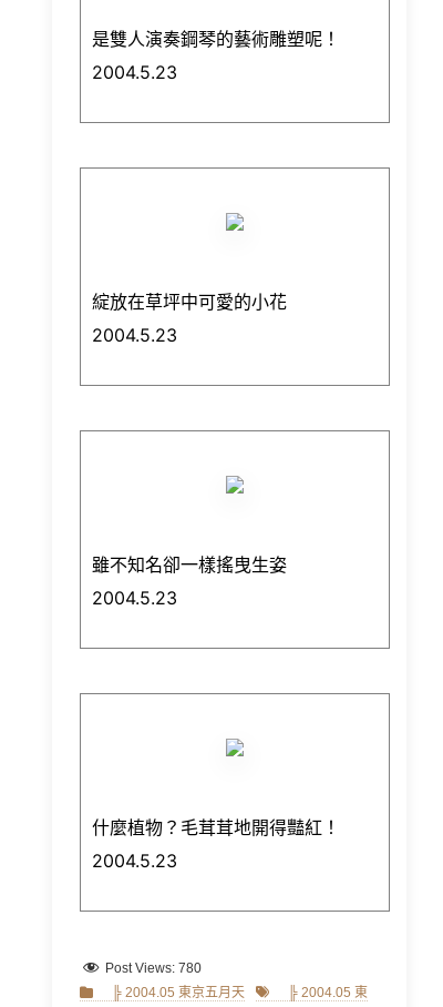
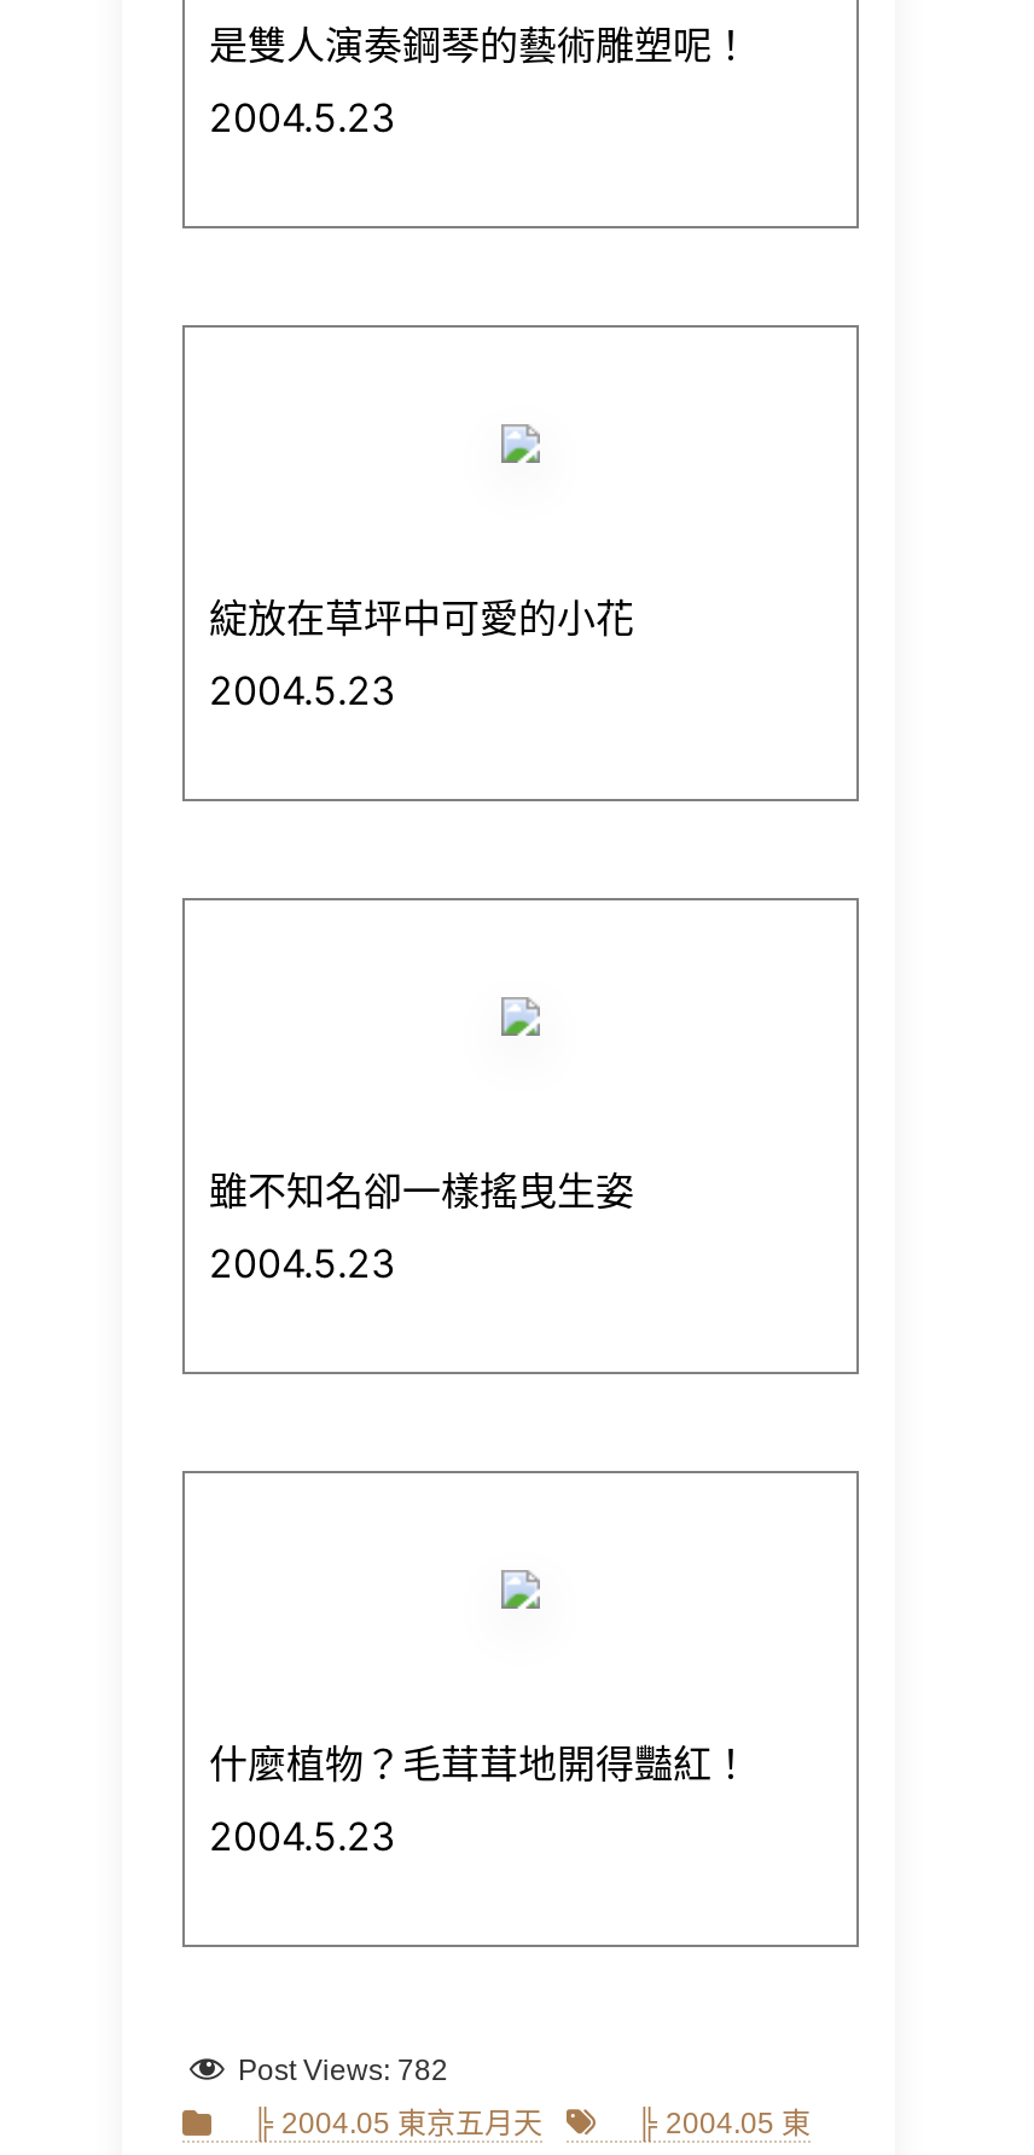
[105,960,202,976] Post Views: 780 -> [238,2053,448,2087] Post Views: 782

